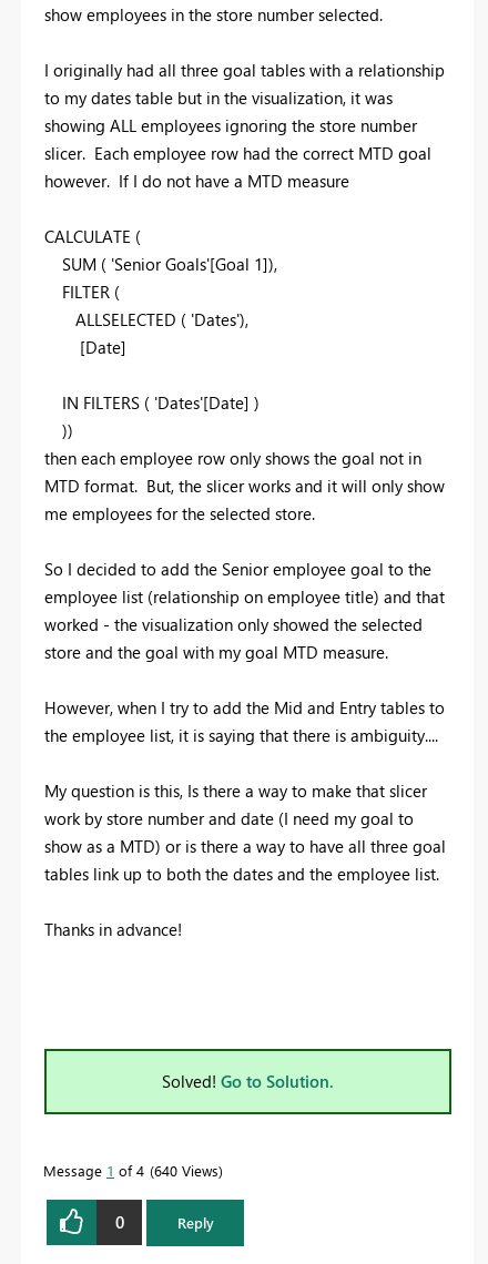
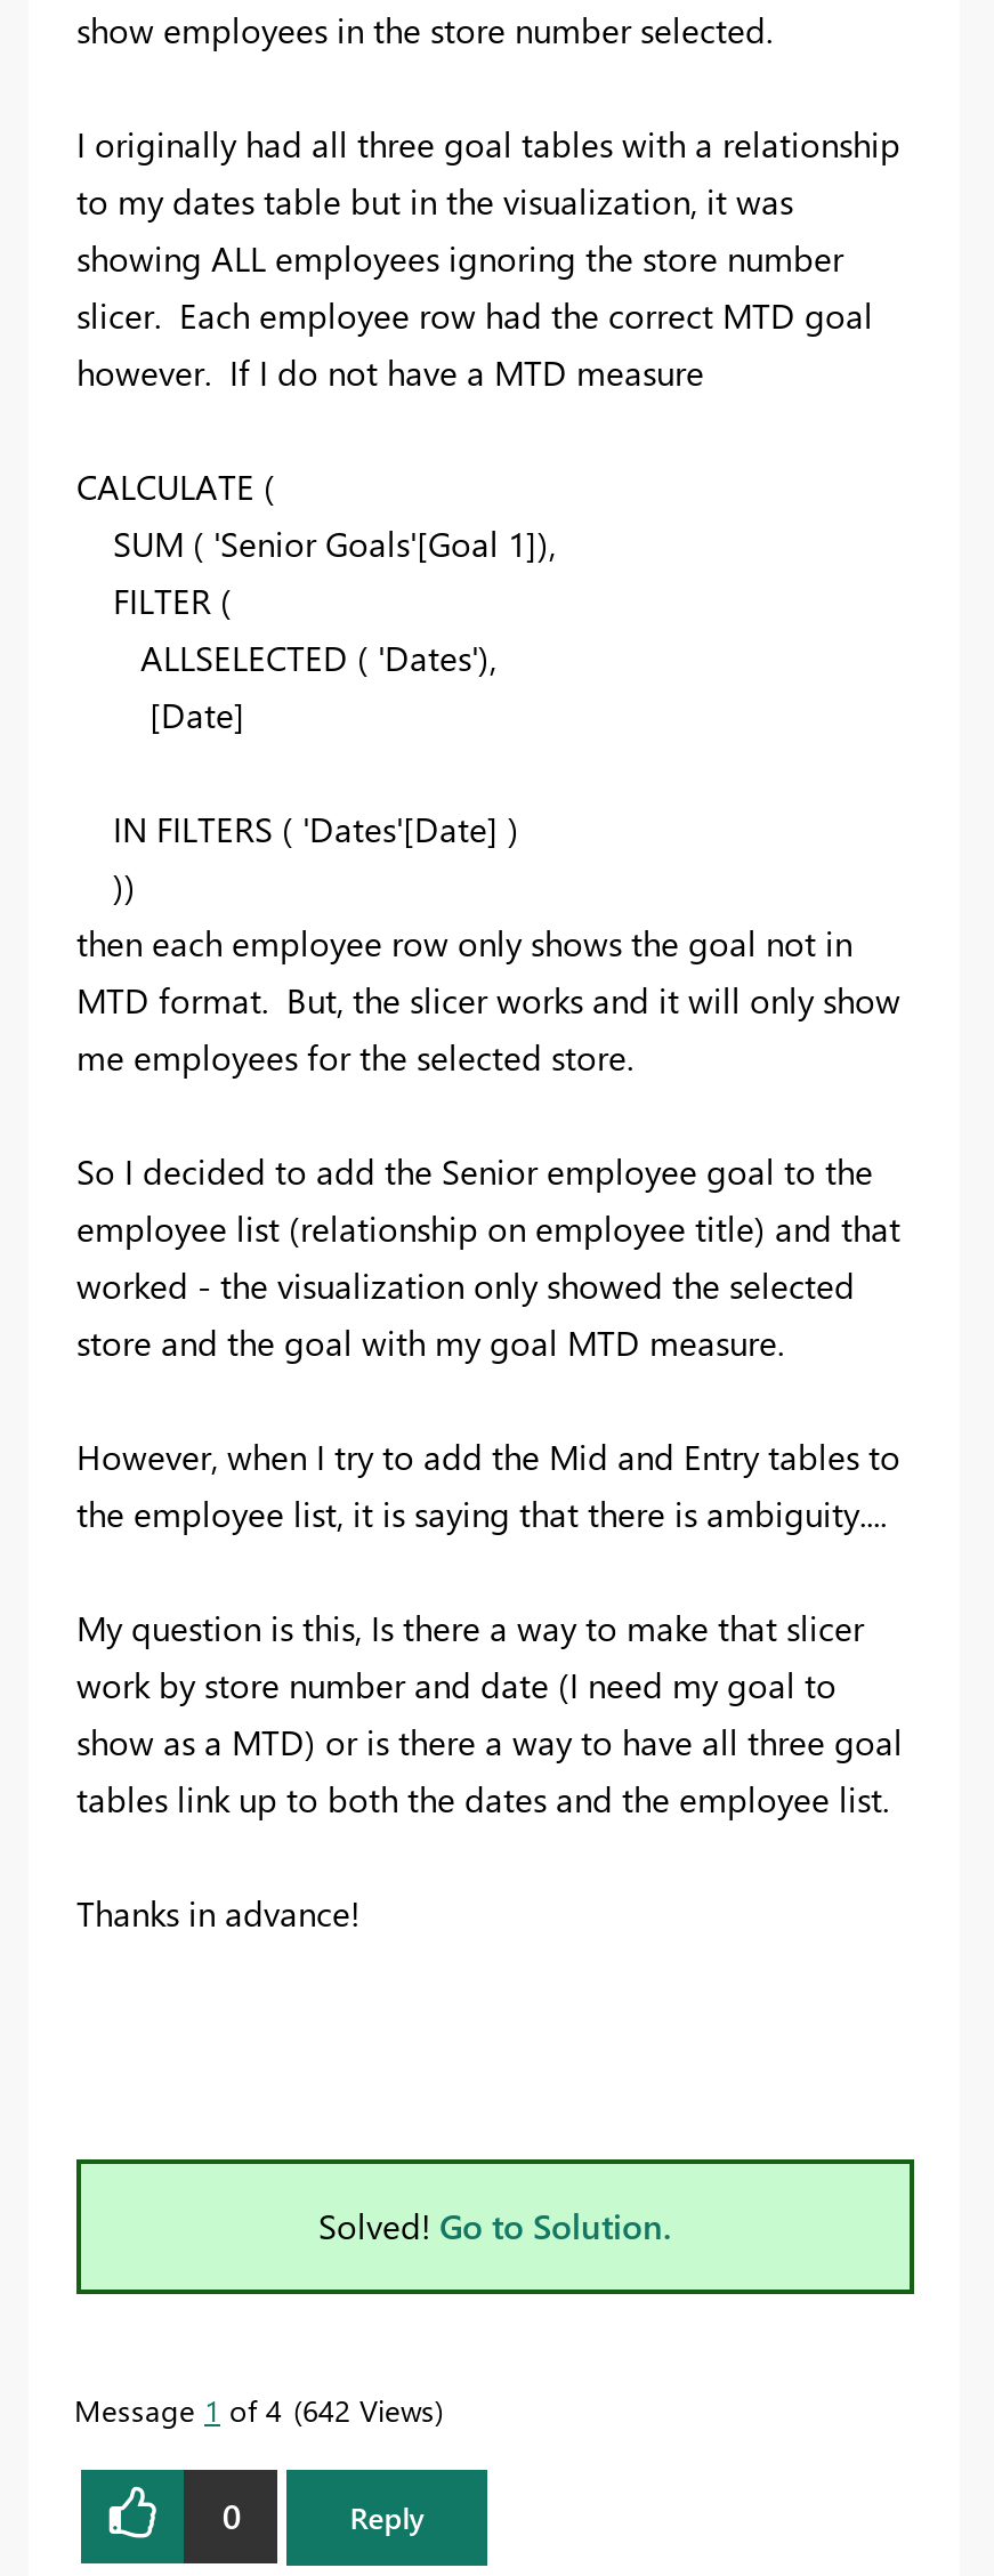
[43,1160,218,1179] Message 1 of 4 640 Views -> [74,2389,435,2428] Message 1 of 4 642 Views

